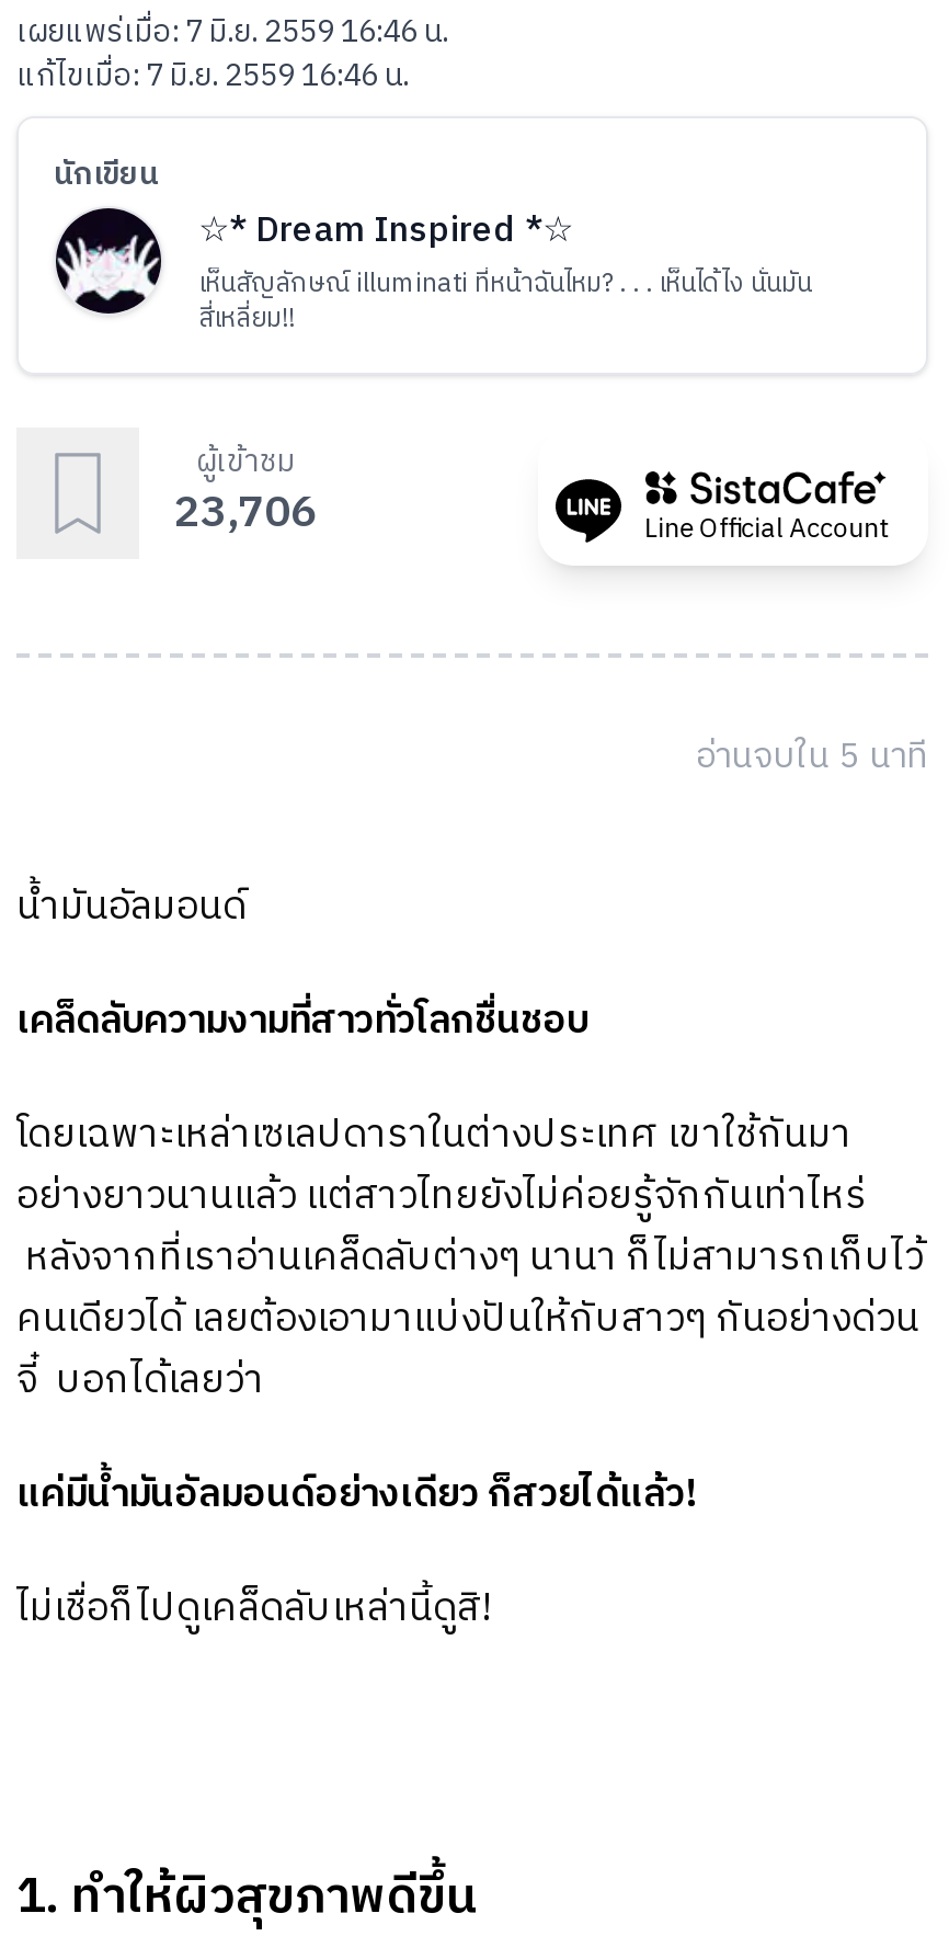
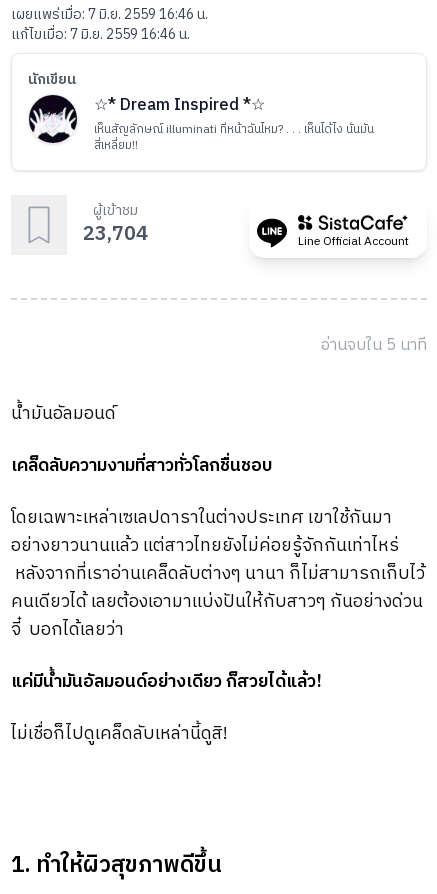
[174,478,317,550] 23,706 -> [83,218,148,251] 23,704

